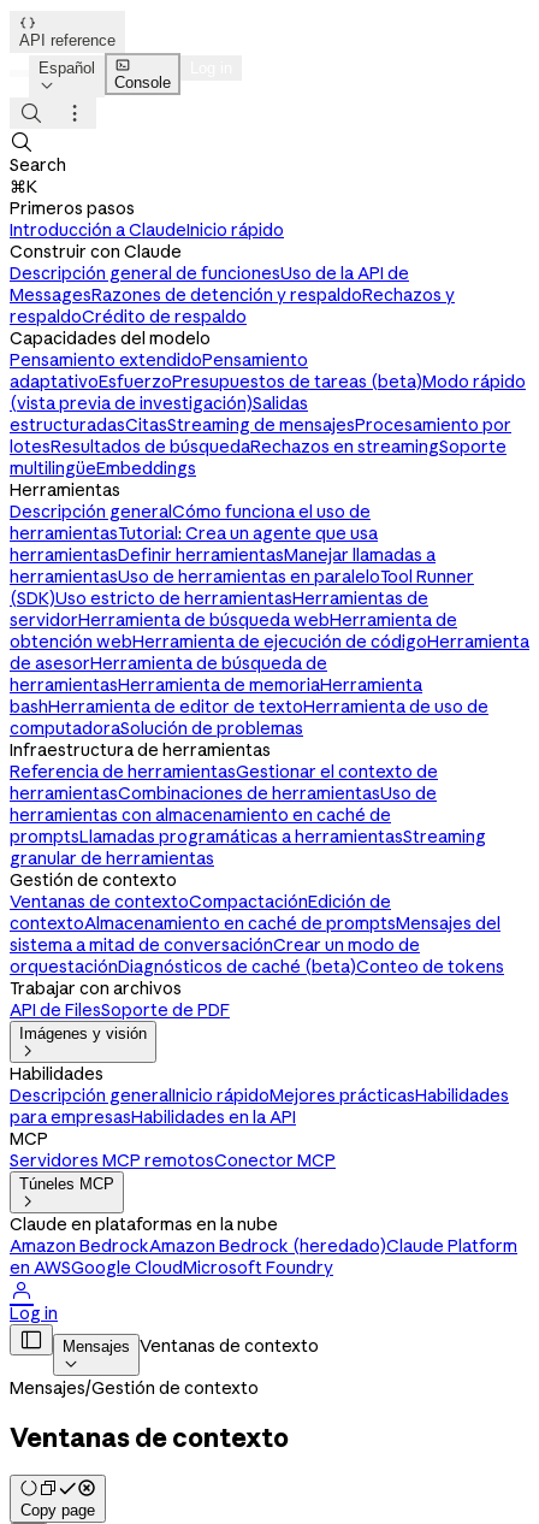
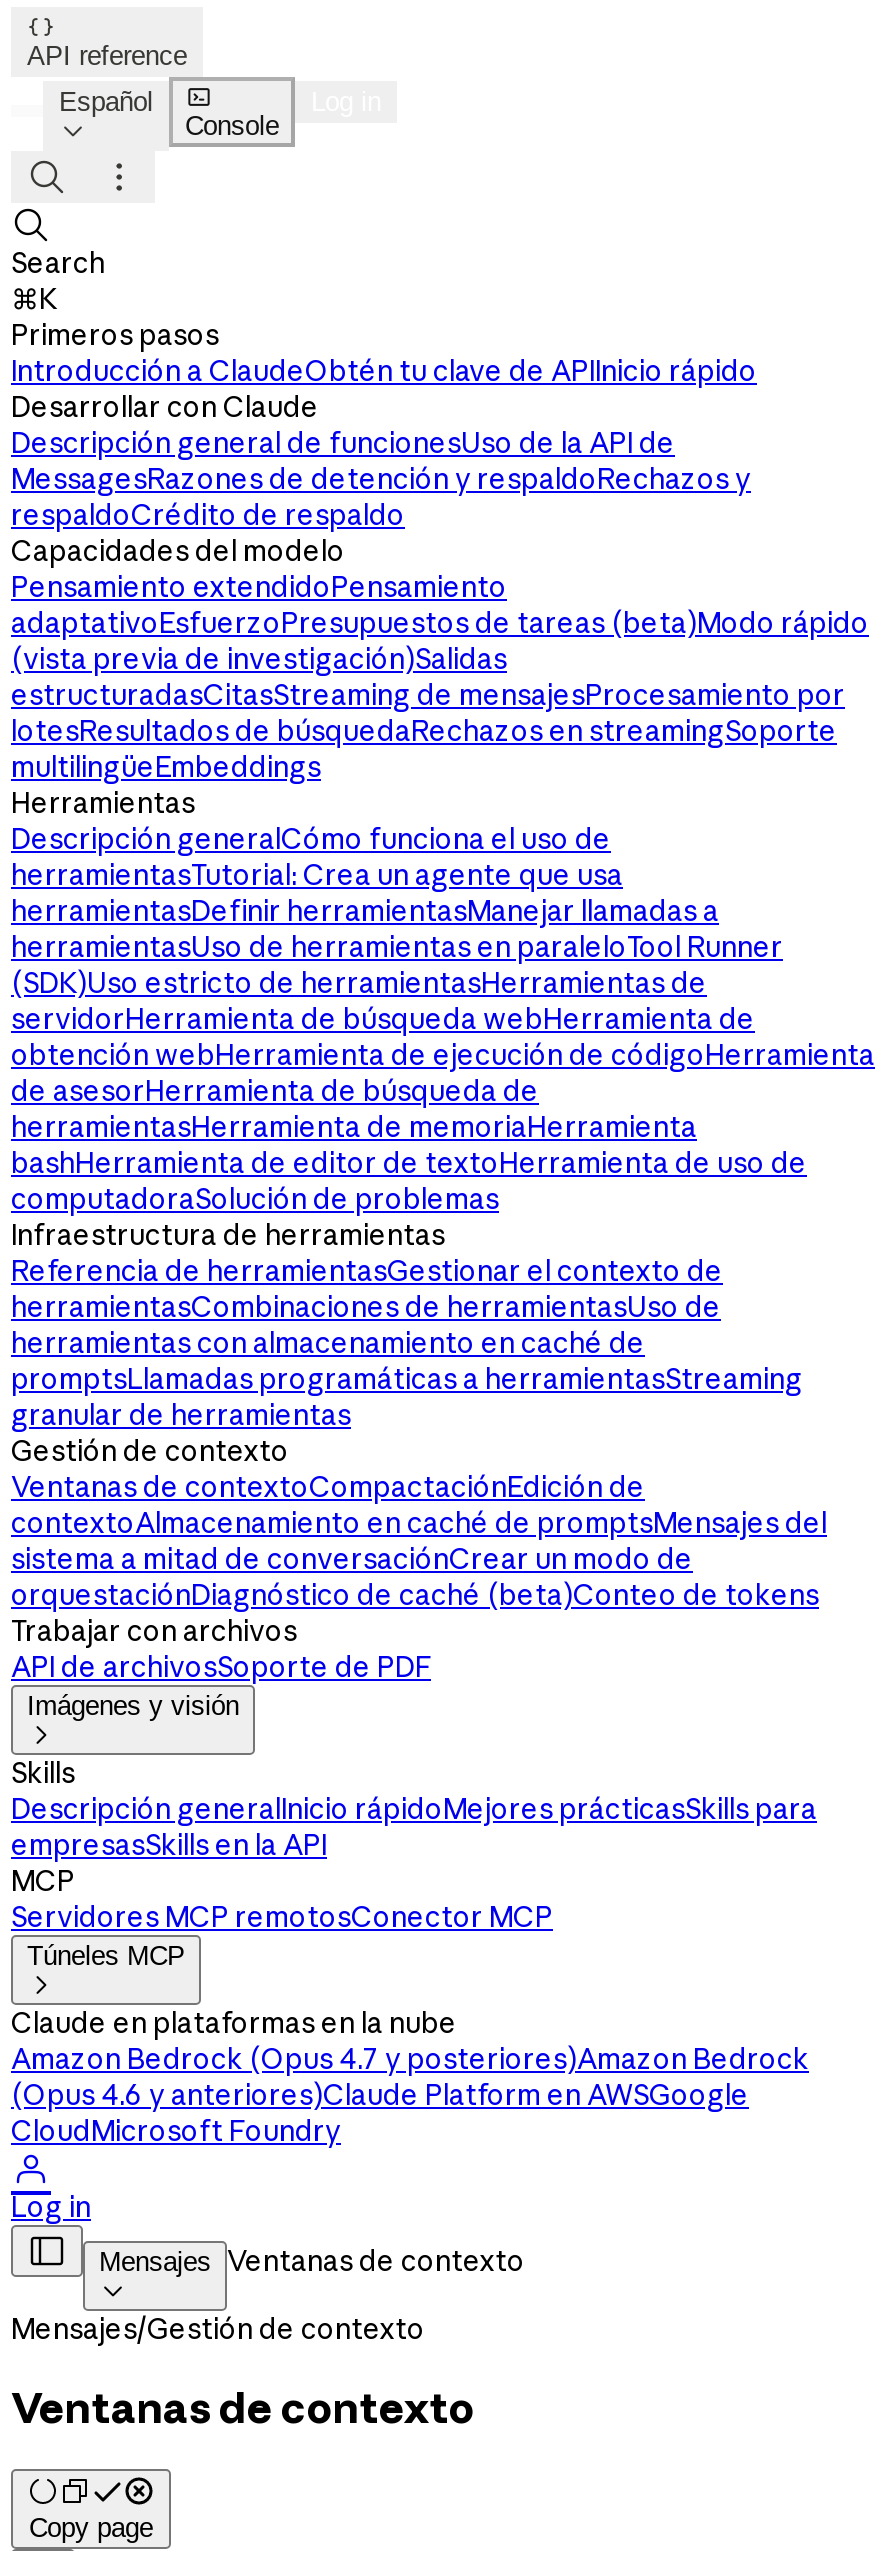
[10,219,284,262] Introducción a ClaudeInicio rápido | Construir con Claude -> [11,353,757,425] Introducción a ClaudeObtén tu clave de APIInicio rápido | Desarrollar con Claude
[10,956,504,977] orquestaciónDiagnósticos de caché (beta)Conteo de tokens -> [11,1577,819,1613] orquestaciónDiagnóstico de caché (beta)Conteo de tokens
[10,999,230,1021] API de FilesSoporte de PDF -> [11,1649,431,1685] API de archivosSoporte de PDF
[10,1063,509,1128] Habilidades | Descripción generalInicio rápidoMejores prácticasHabilidades | para empresasHabilidades en la API -> [11,1755,817,1863] Skills | Descripción generalInicio rápidoMejores prácticasSkills para | empresasSkills en la API
[10,1235,517,1278] Amazon BedrockAmazon Bedrock (heredado)Claude Platform | en AWSGoogle CloudMicrosoft Foundry -> [11,2041,809,2149] Amazon Bedrock (Opus 4.7 y posteriores)Amazon Bedrock | (Opus 4.6 y anteriores)Claude Platform en AWSGoogle | CloudMicrosoft Foundry

